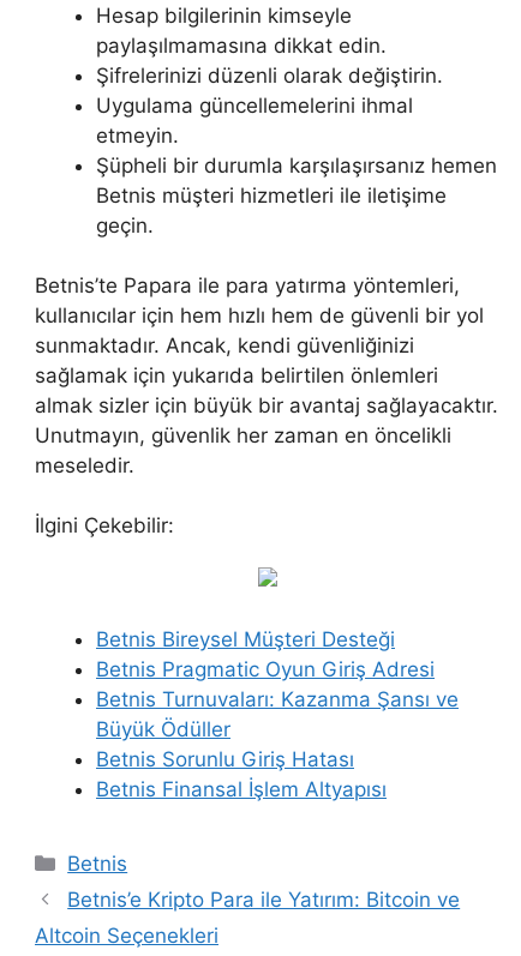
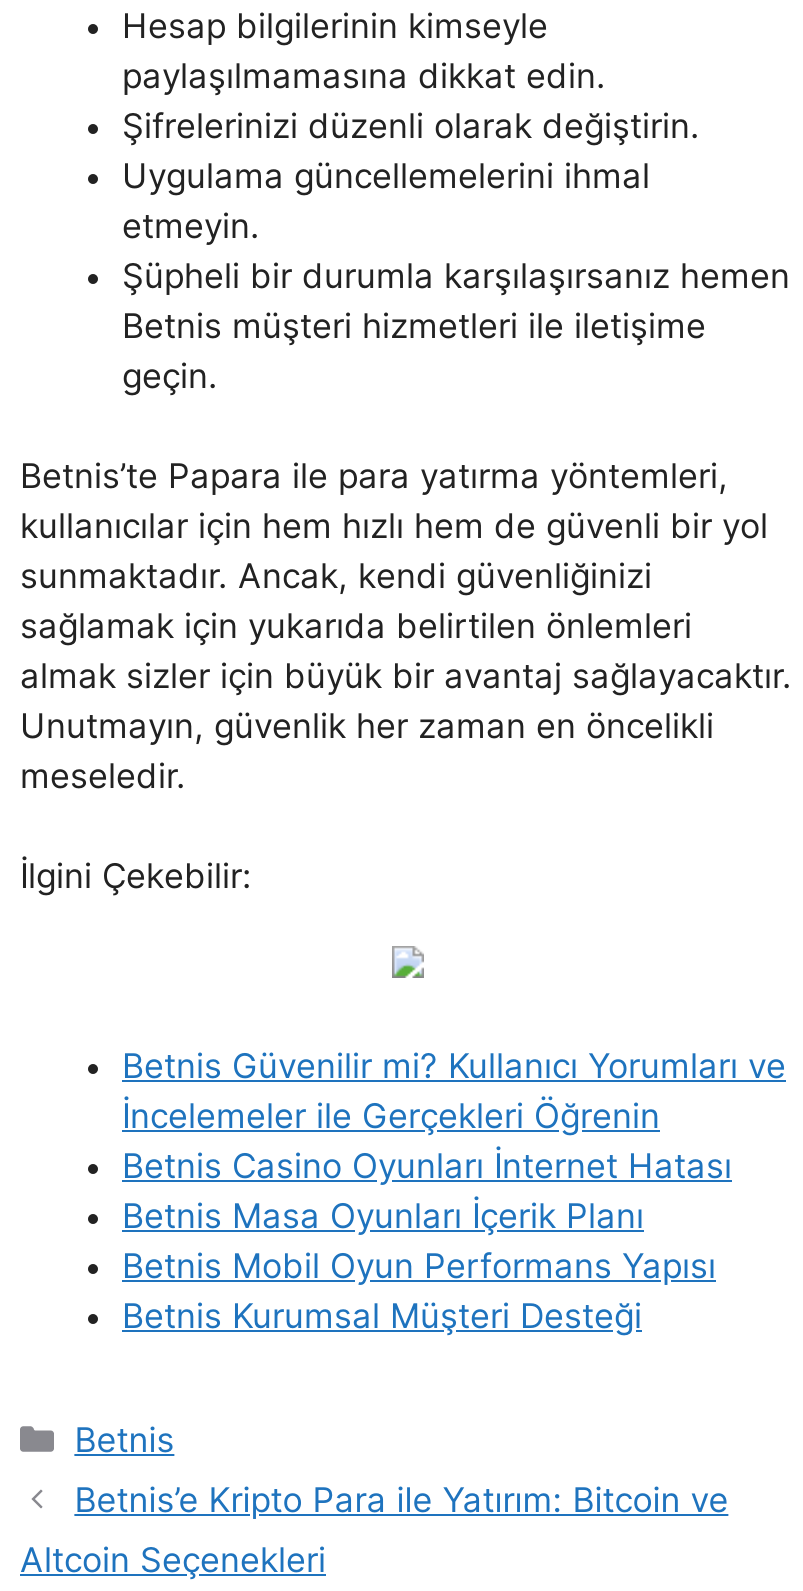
[96,627,459,801] Betnis Bireysel Müşteri Desteği | Betnis Pragmatic Oyun Giriş Adresi | Betnis Turnuvaları: Kazanma Şansı ve | Büyük Ödüller | Betnis Sorunlu Giriş Hatası | Betnis Finansal İşlem Altyapısı -> [122,1046,786,1336] Betnis Güvenilir mi? Kullanıcı Yorumları ve | İncelemeler ile Gerçekleri Öğrenin | Betnis Casino Oyunları İnternet Hatası | Betnis Masa Oyunları İçerik Planı | Betnis Mobil Oyun Performans Yapısı | Betnis Kurumsal Müşteri Desteği

